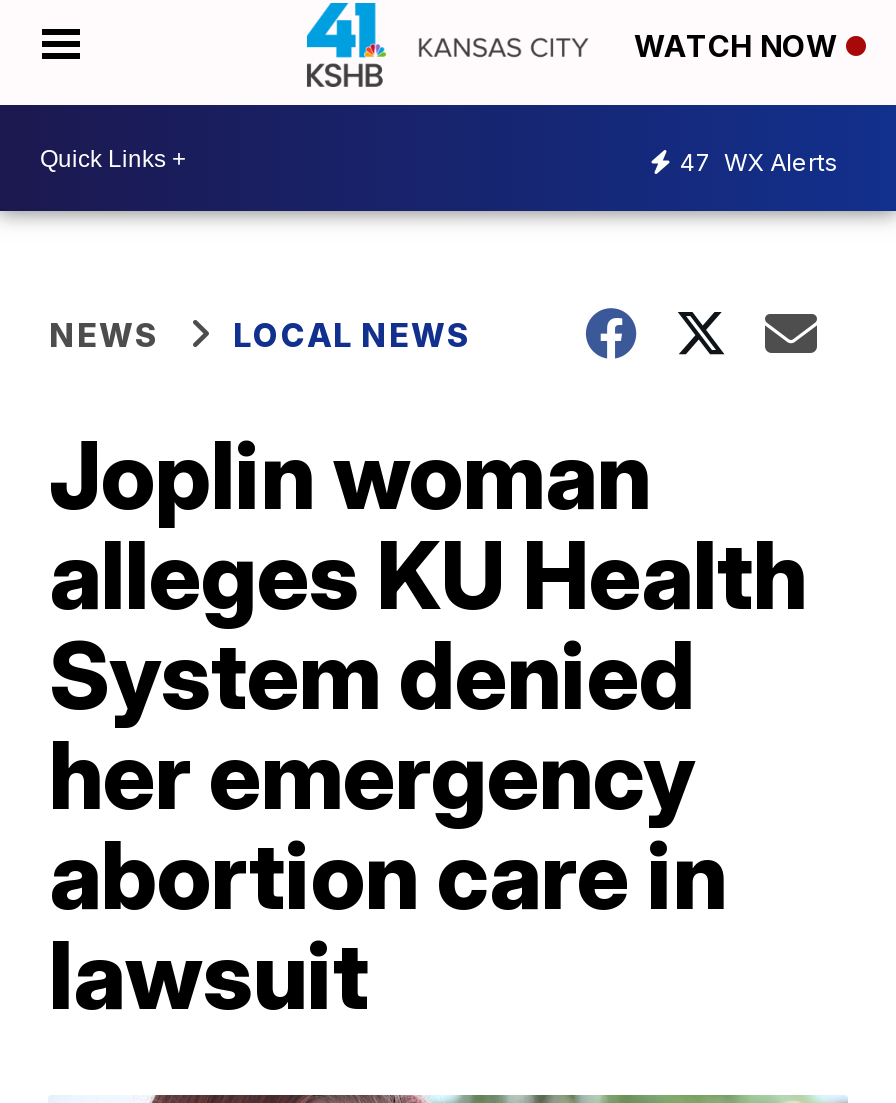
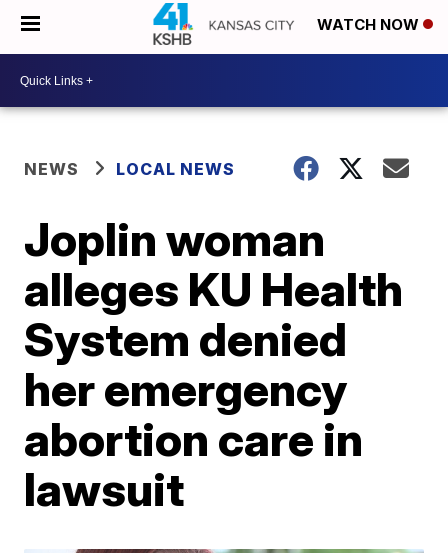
[680,146,838,176] 47 WX Alerts -> none

